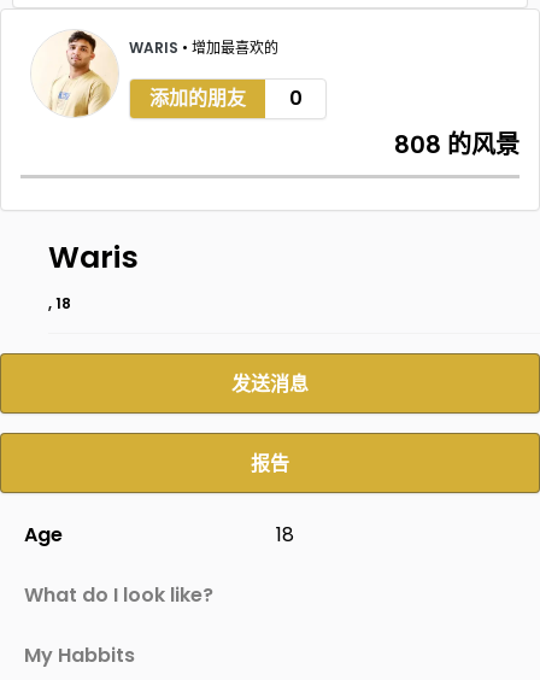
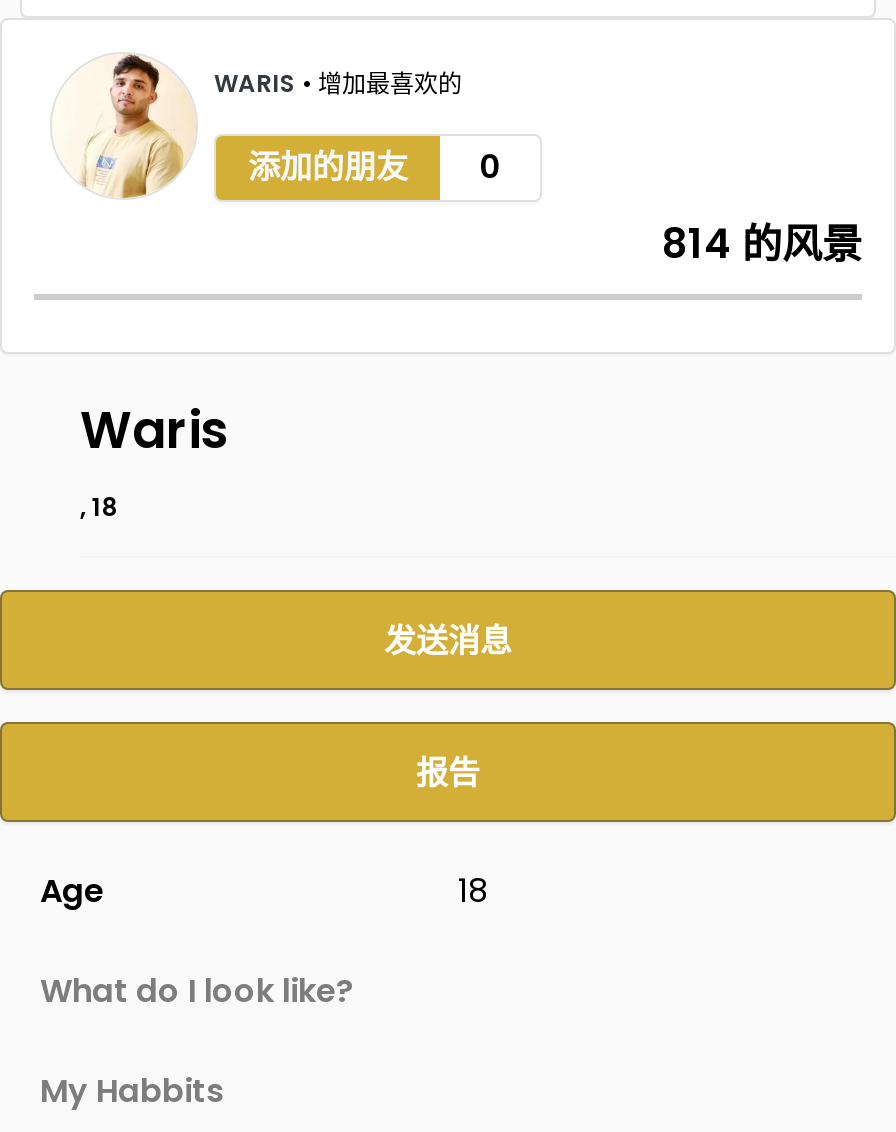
[394,128,520,162] 808 的风景 -> [662,216,862,272] 814 的风景

